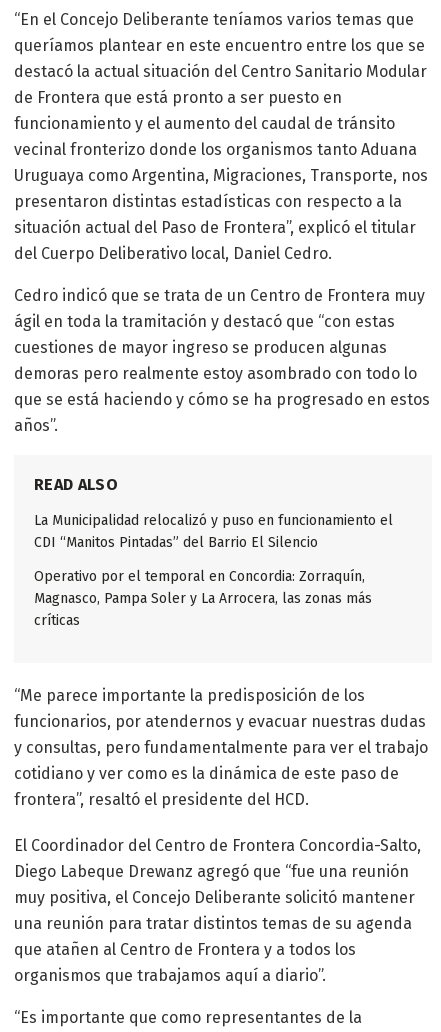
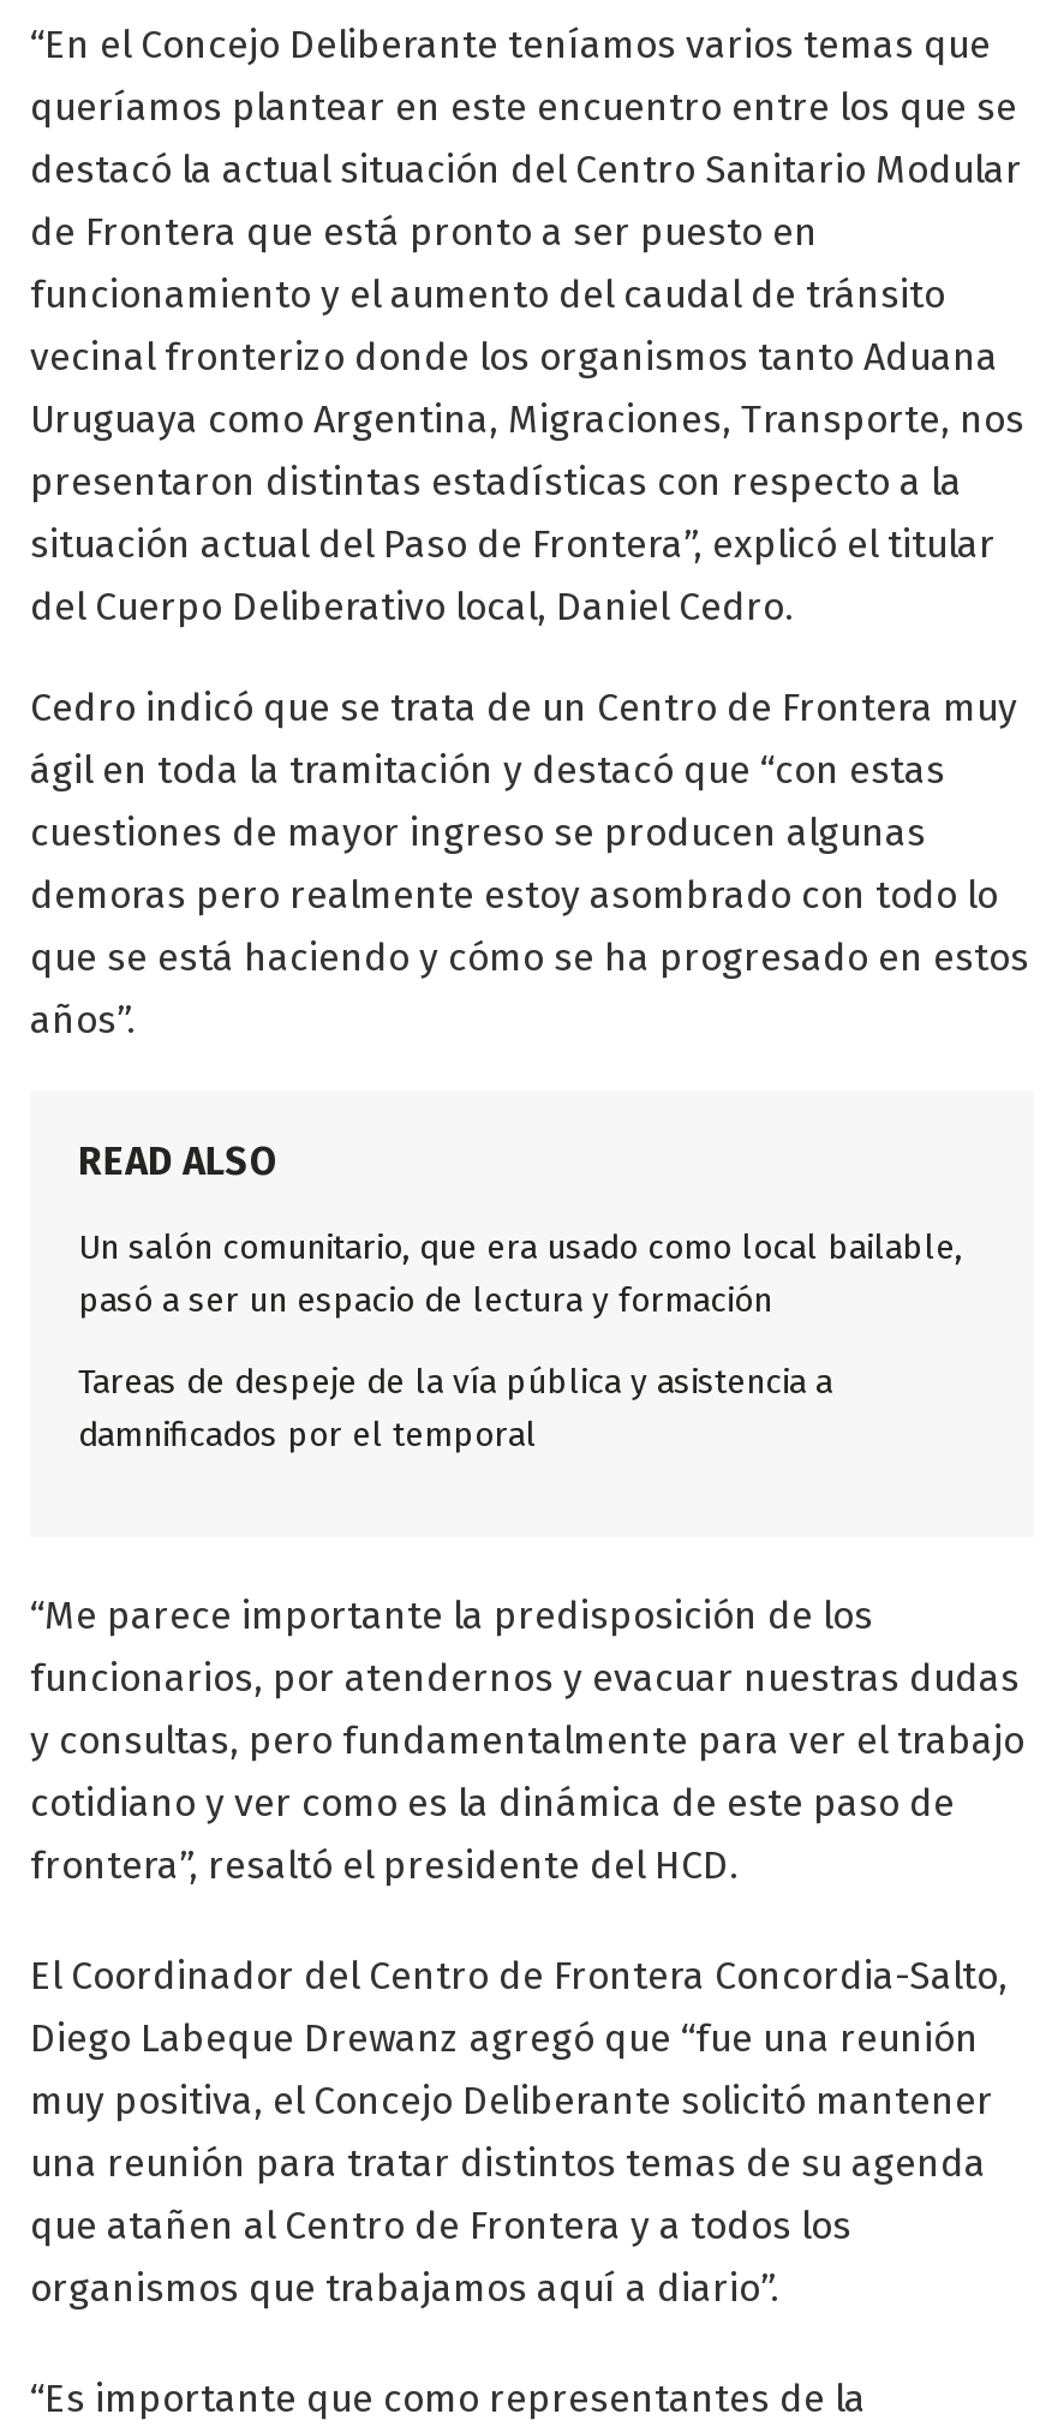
[34,512,393,551] La Municipalidad relocalizó y puso en funcionamiento el | CDI “Manitos Pintadas” del Barrio El Silencio -> [78,1227,962,1321] Un salón comunitario, que era usado como local bailable, | pasó a ser un espacio de lectura y formación
[34,568,372,629] Operativo por el temporal en Concordia: Zorraquín, | Magnasco, Pampa Soler y La Arrocera, las zonas más | críticas -> [78,1361,832,1455] Tareas de despeje de la vía pública y asistencia a | damnificados por el temporal

